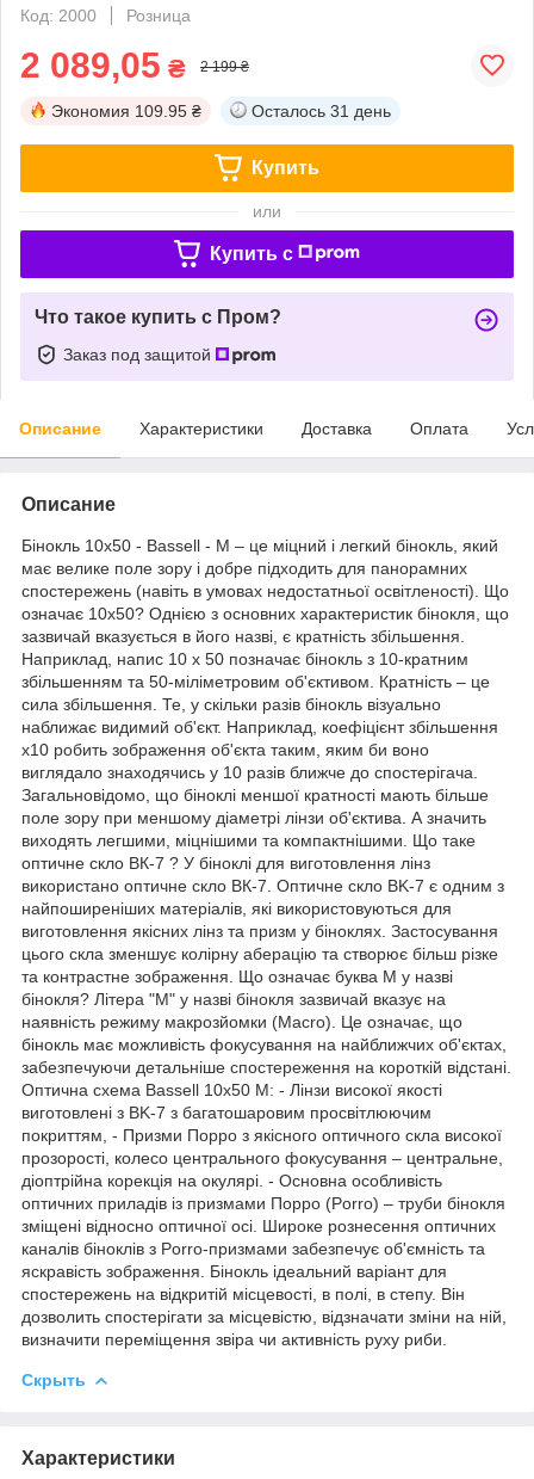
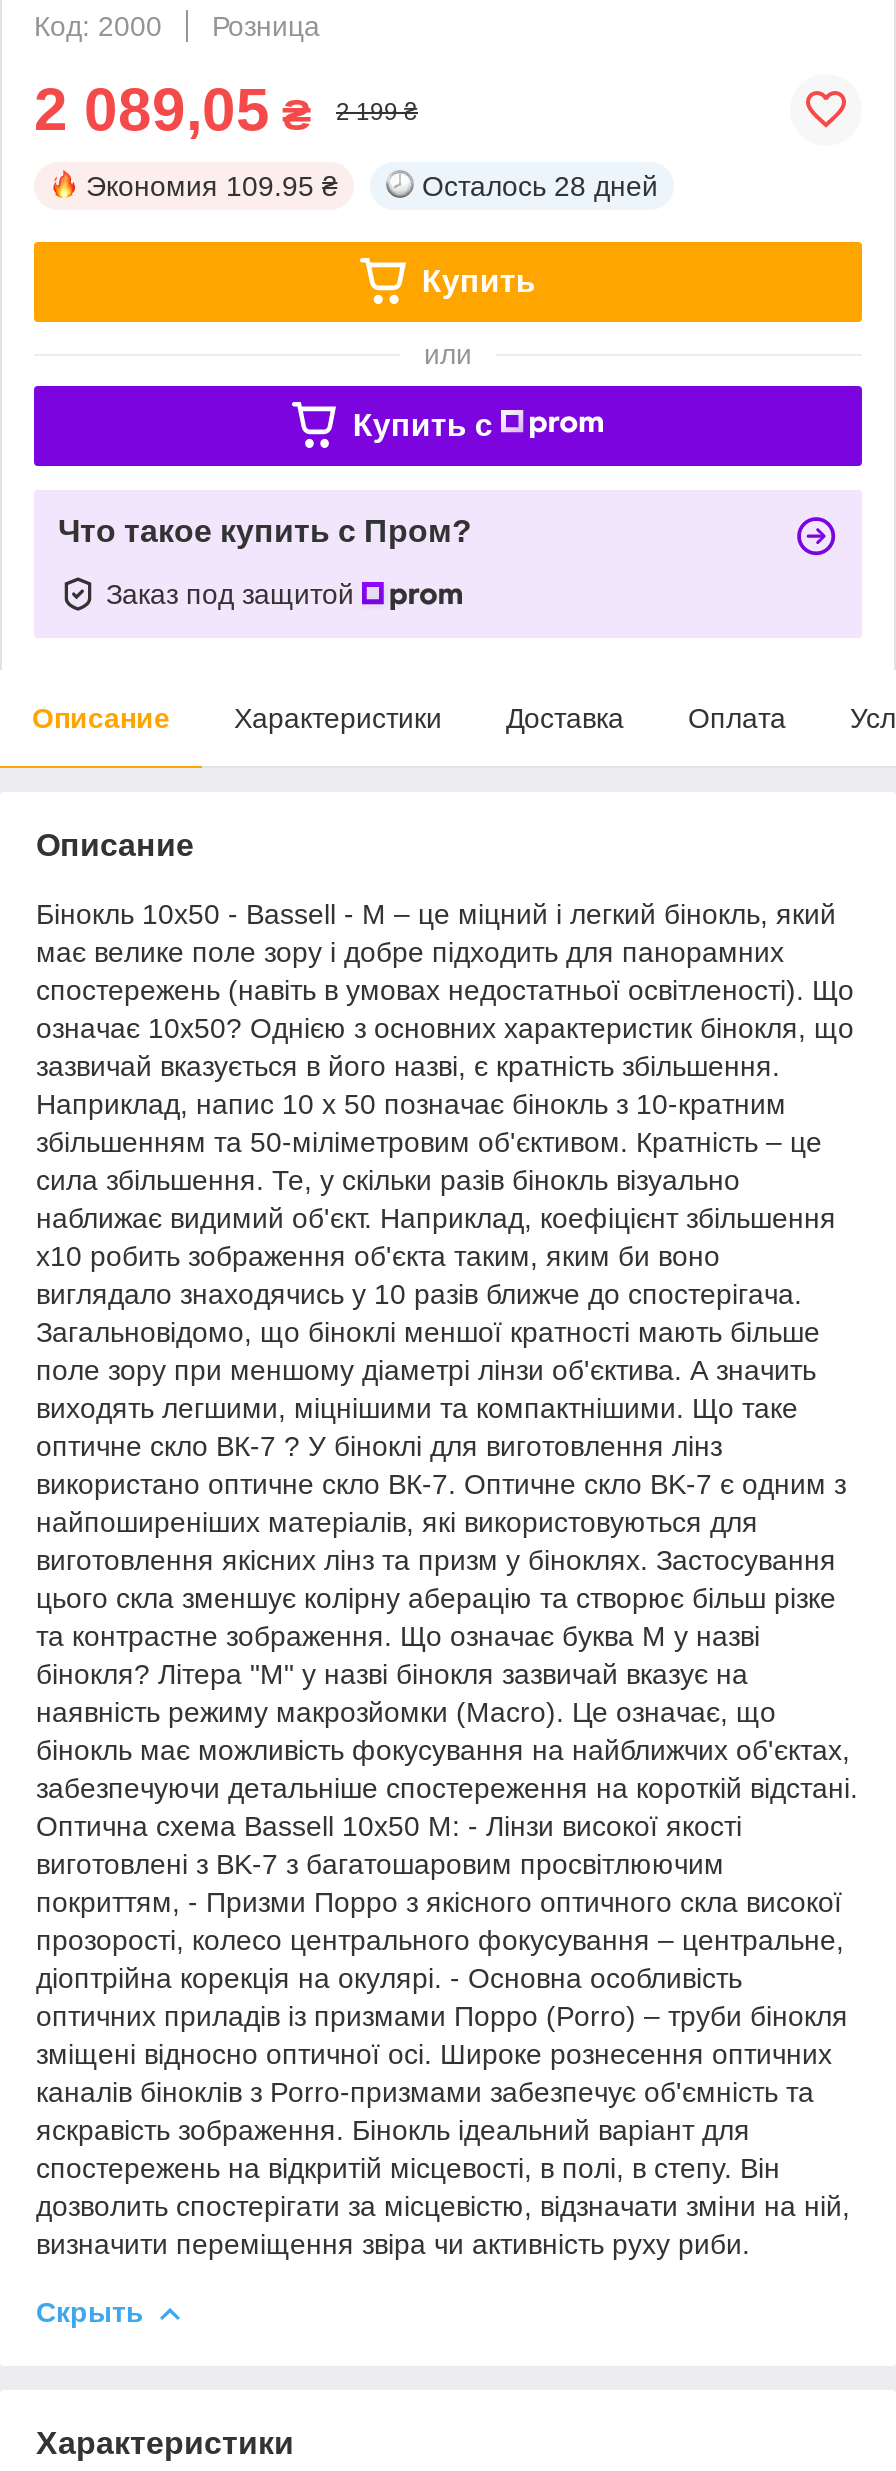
[252,101,391,120] Осталось 31 день -> [422,170,658,202] Осталось 28 дней

